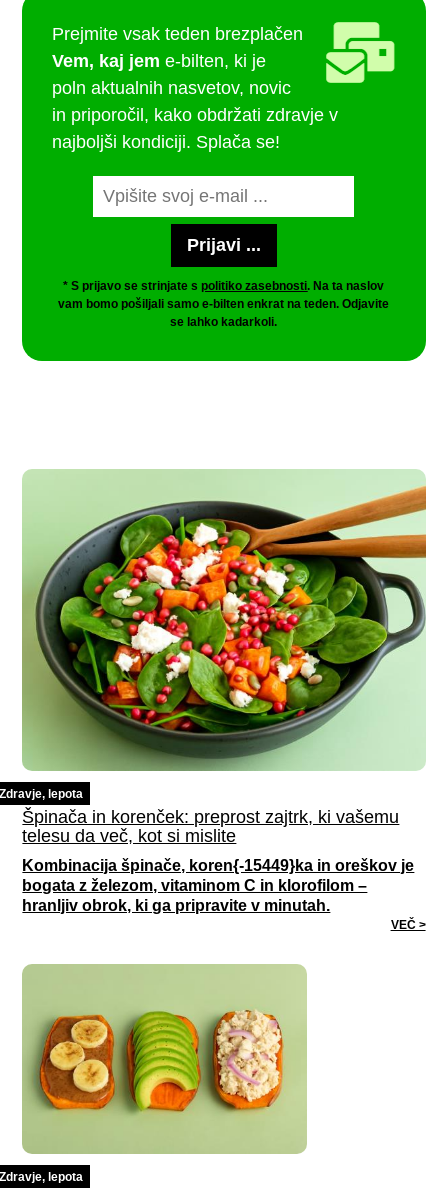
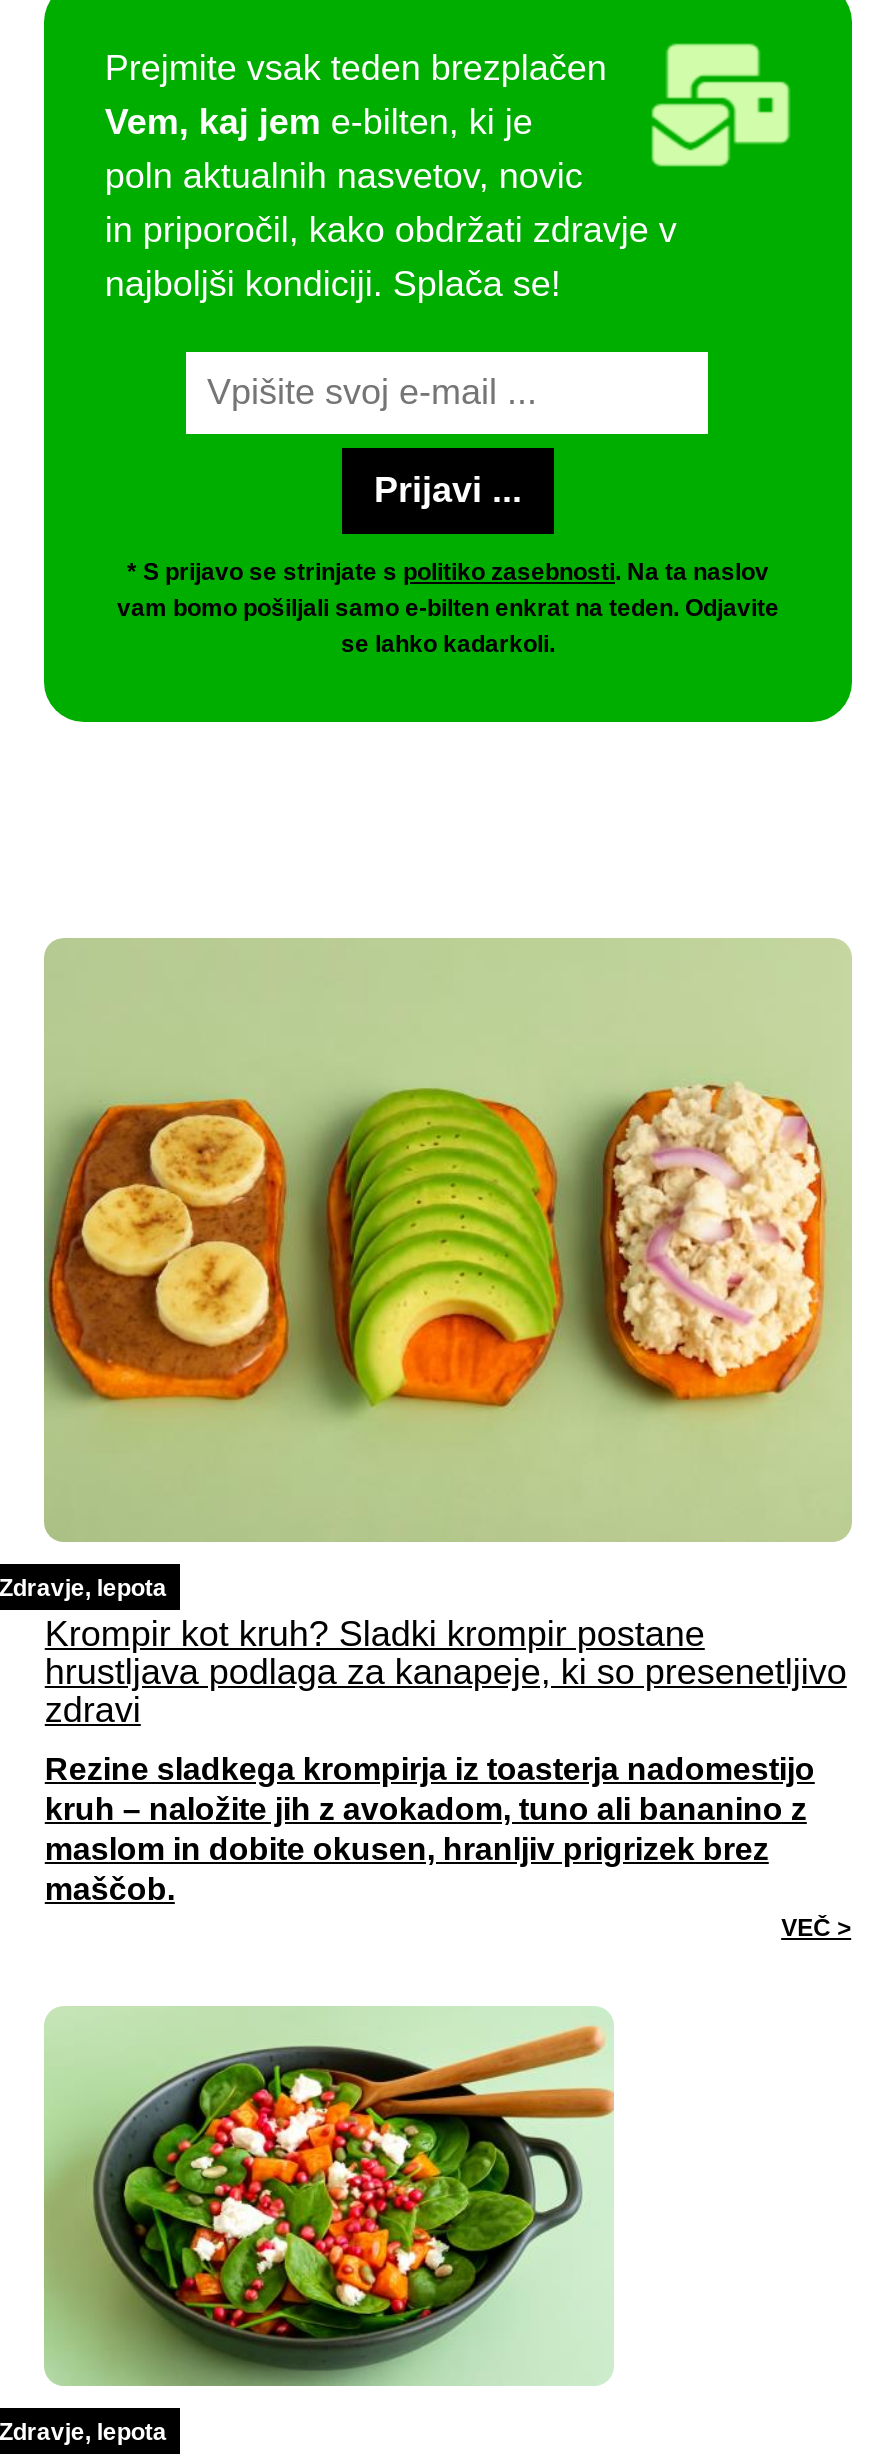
[22,471,426,846] [image] | Špinača in korenček: preprost zajtrk, ki vašemu | telesu da več, kot si mislite -> [45,940,850,1730] [image] | Krompir kot kruh? Sladki krompir postane | hrustljava podlaga za kanapeje, ki so presenetljivo | zdravi
[22,857,414,914] Kombinacija špinače, koren{-15449}ka in oreškov je | bogata z železom, vitaminom C in klorofilom – | hranljiv obrok, ki ga pripravite v minutah. -> [45,1752,815,1906] Rezine sladkega krompirja iz toasterja nadomestijo | kruh – naložite jih z avokadom, tuno ali bananino z | maslom in dobite okusen, hranljiv prigrizek brez | maščob.
[24,965,306,1154] [image] -> [50,2010,614,2384] [image]

